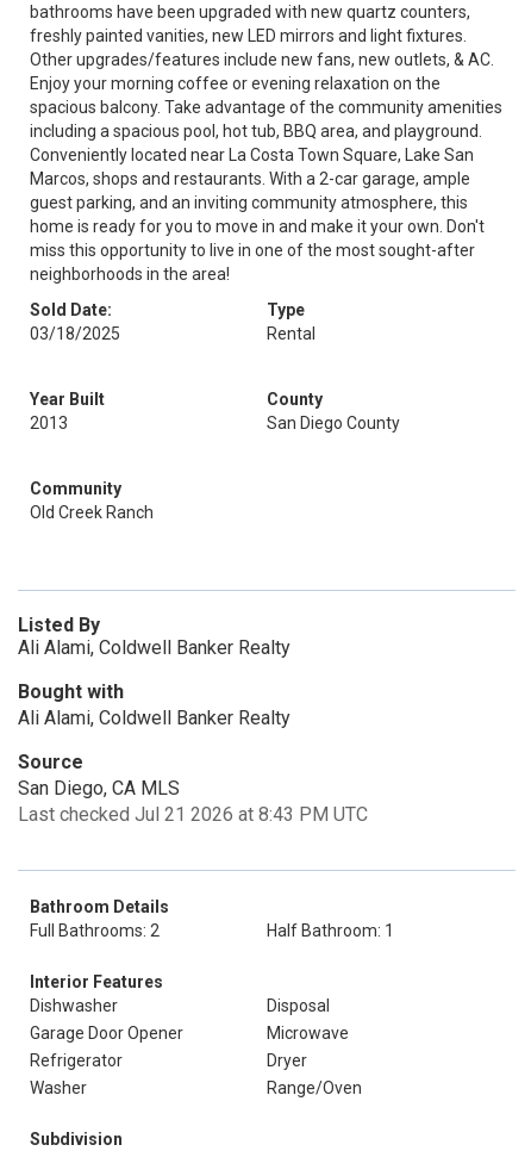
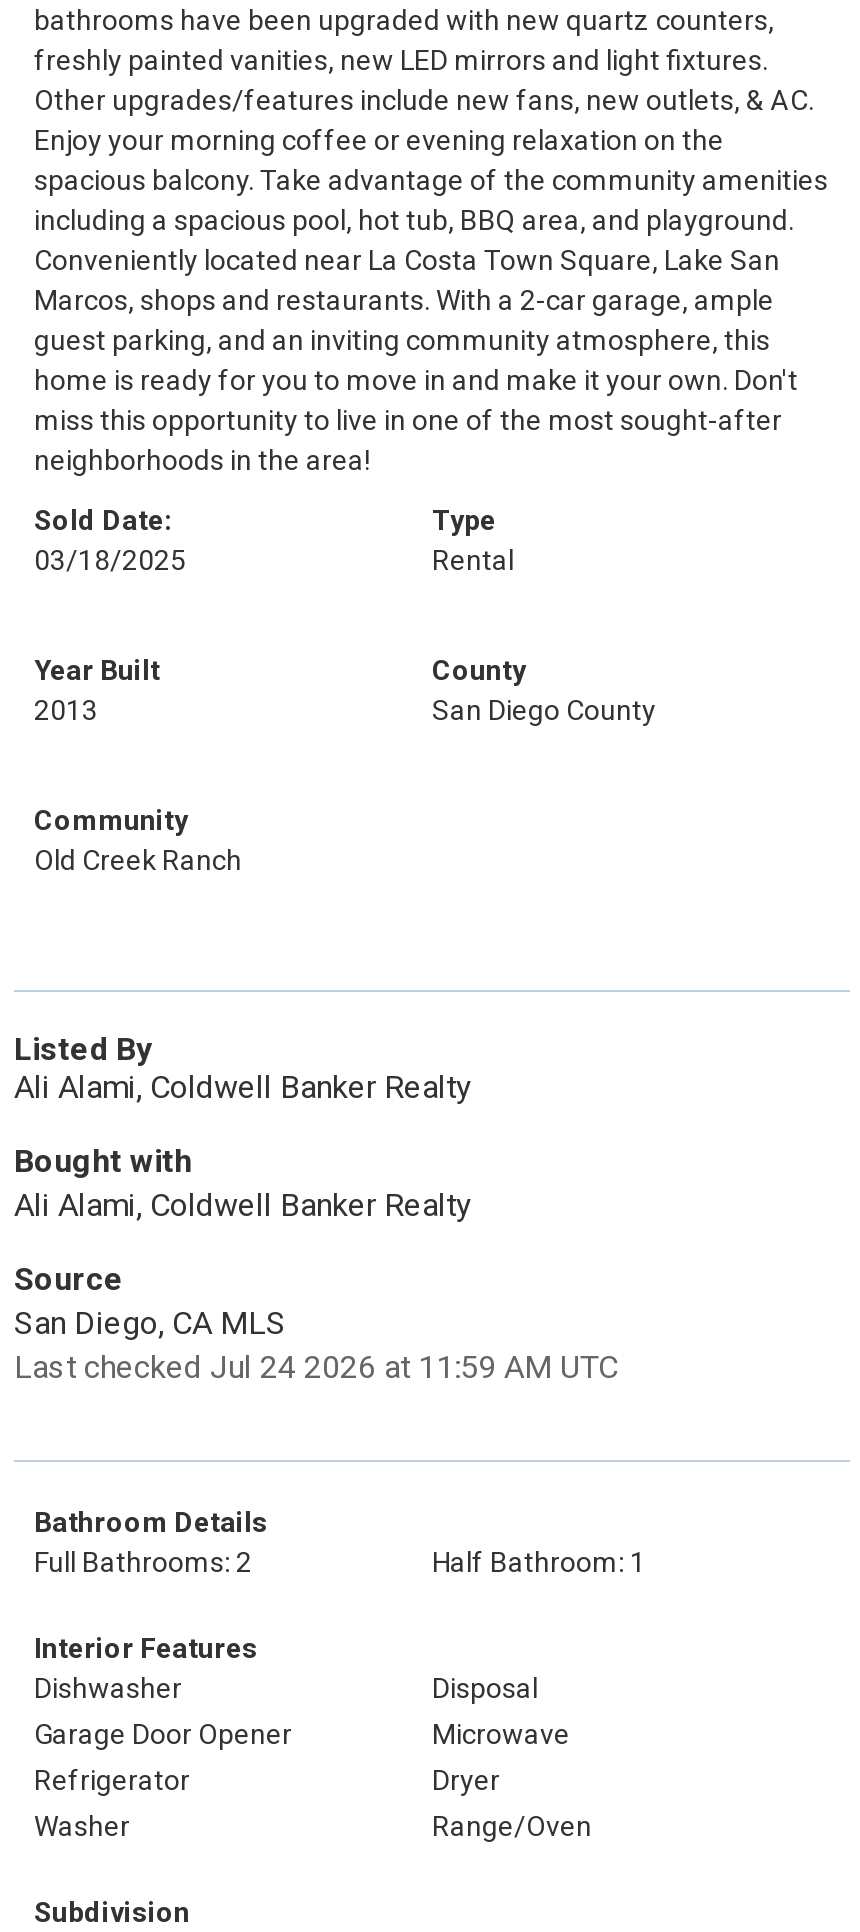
[18,803,368,826] Last checked Jul 21 2026 at 8:43 PM UTC -> [14,1348,618,1386] Last checked Jul 24 2026 at 11:59 AM UTC

